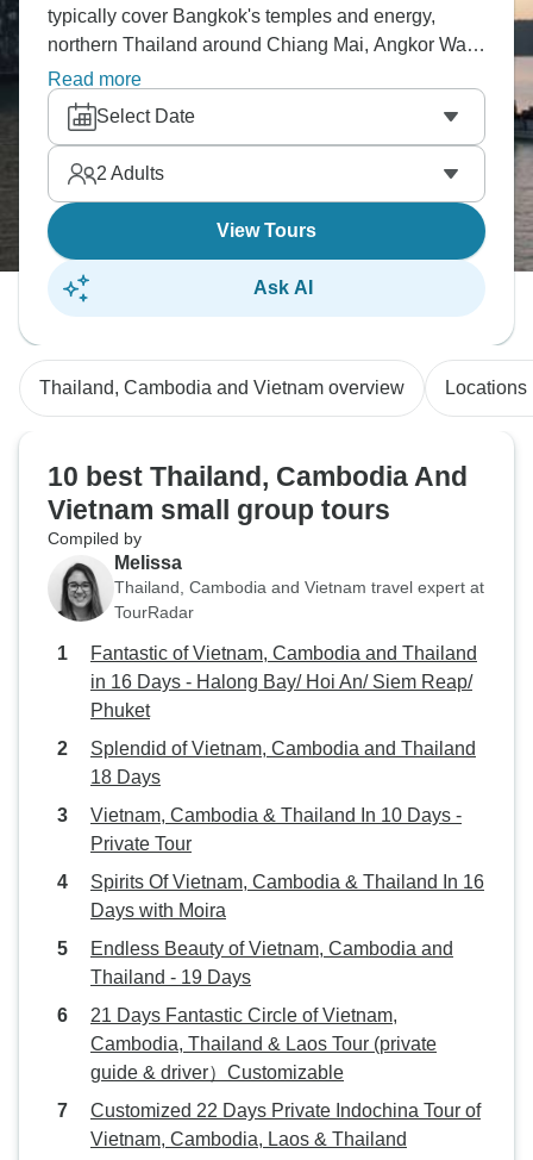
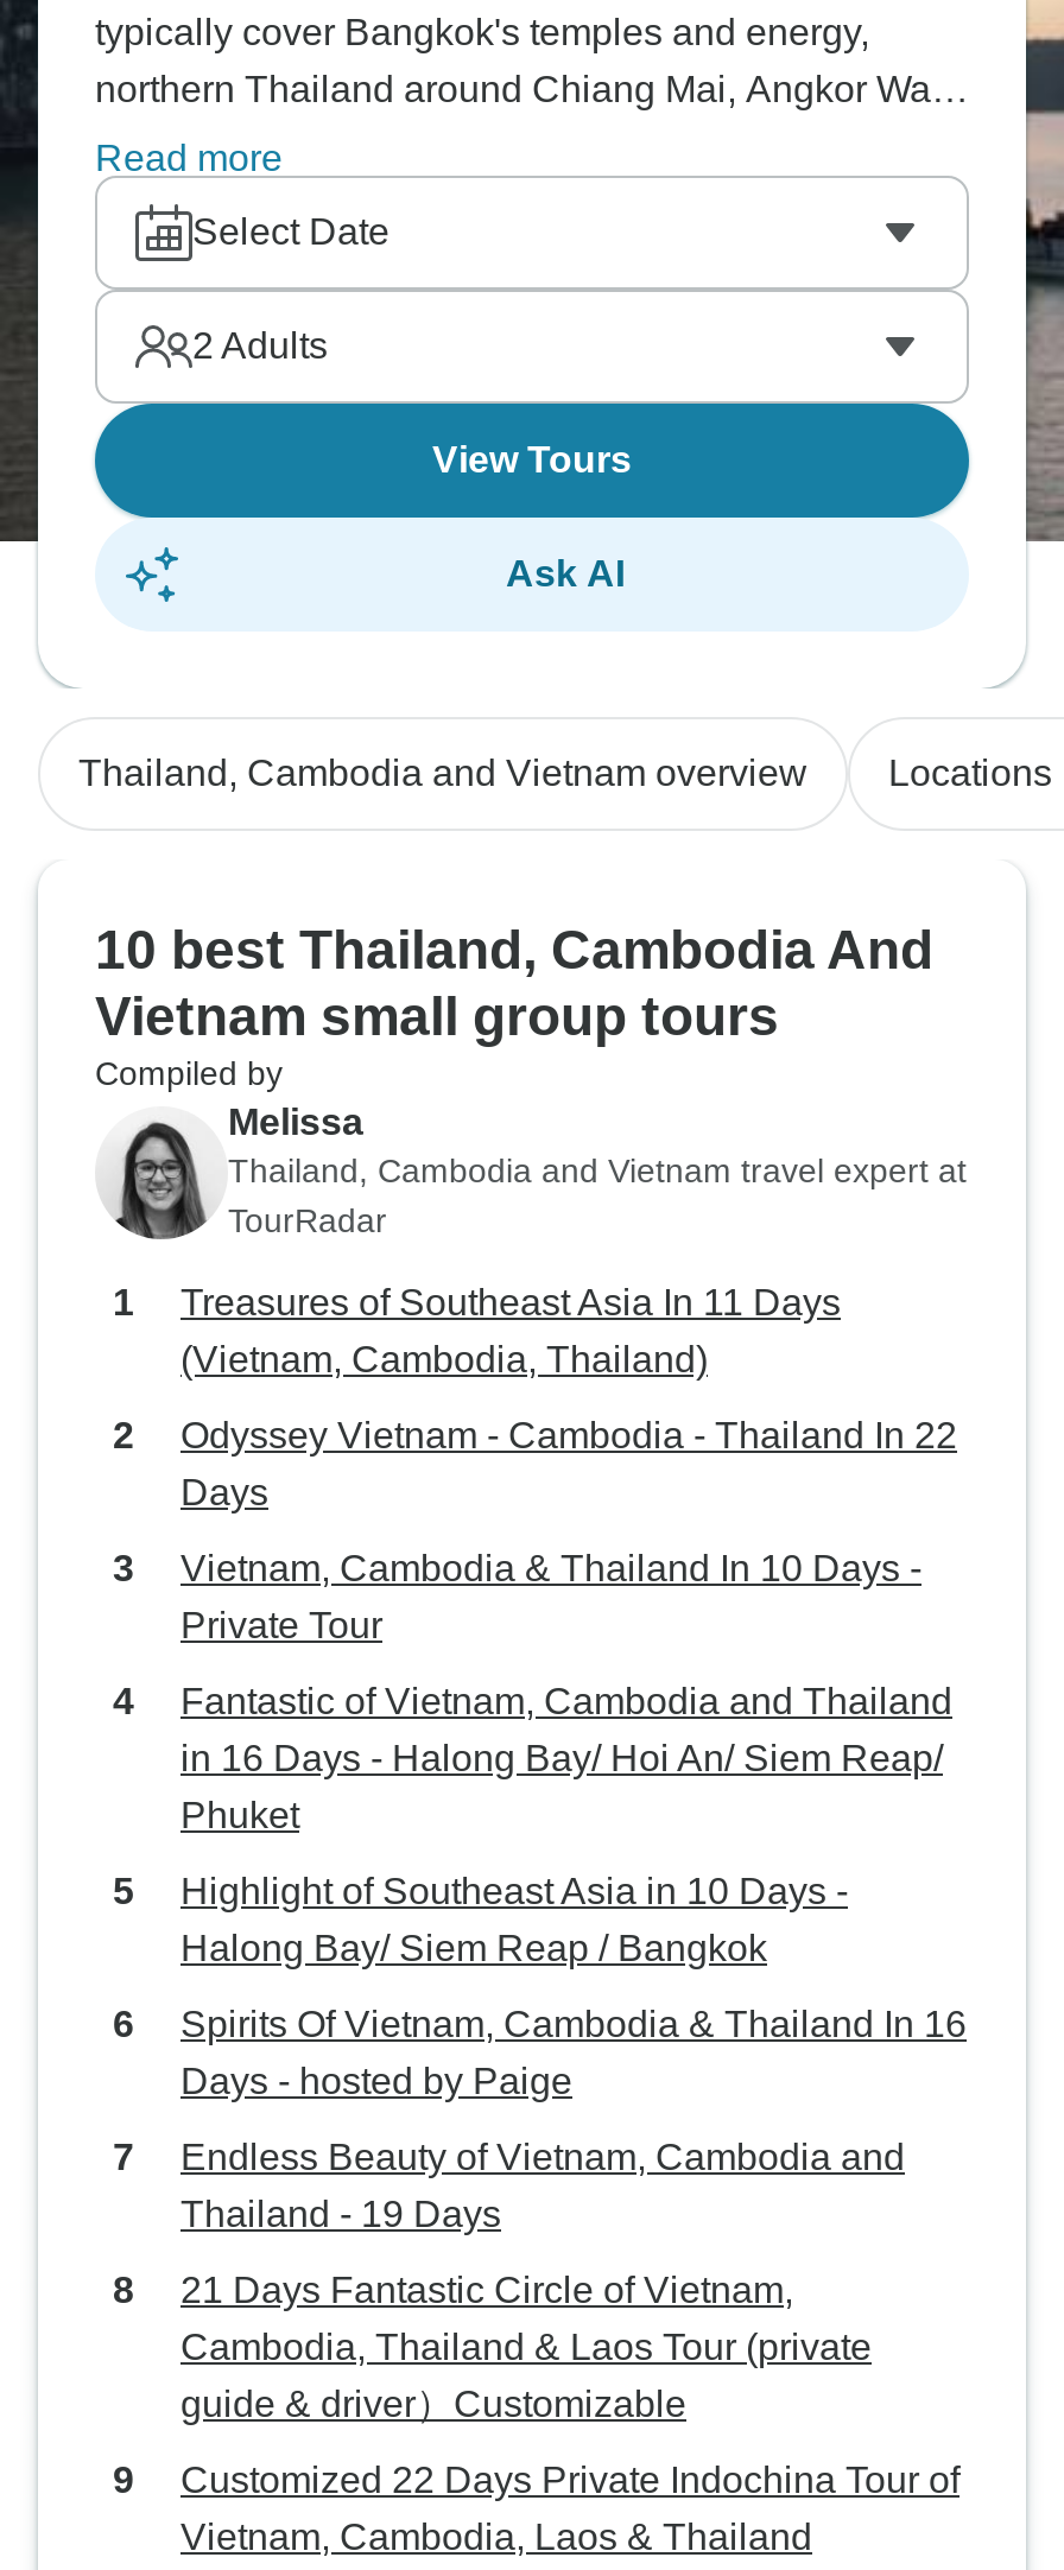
none -> [180,1282,957,1512] Treasures of Southeast Asia In 11 Days | (Vietnam, Cambodia, Thailand) | Odyssey Vietnam - Cambodia - Thailand In 22 | Days
moved [90,643,477,721] -> [180,1681,952,1835]: Fantastic of Vietnam, Cambodia and Thailand | in 16 Days - Halong Bay/ Hoi An/ Siem Reap/ | Phuket
[90,738,476,787] Splendid of Vietnam, Cambodia and Thailand | 18 Days -> [180,1871,848,1968] Highlight of Southeast Asia in 10 Days - | Halong Bay/ Siem Reap / Bangkok
moved [90,805,462,854] -> [180,1548,921,1645]: Vietnam, Cambodia & Thailand In 10 Days - | Private Tour
[90,900,226,921] Days with Moira -> [180,2061,572,2101] Days - hosted by Paige

